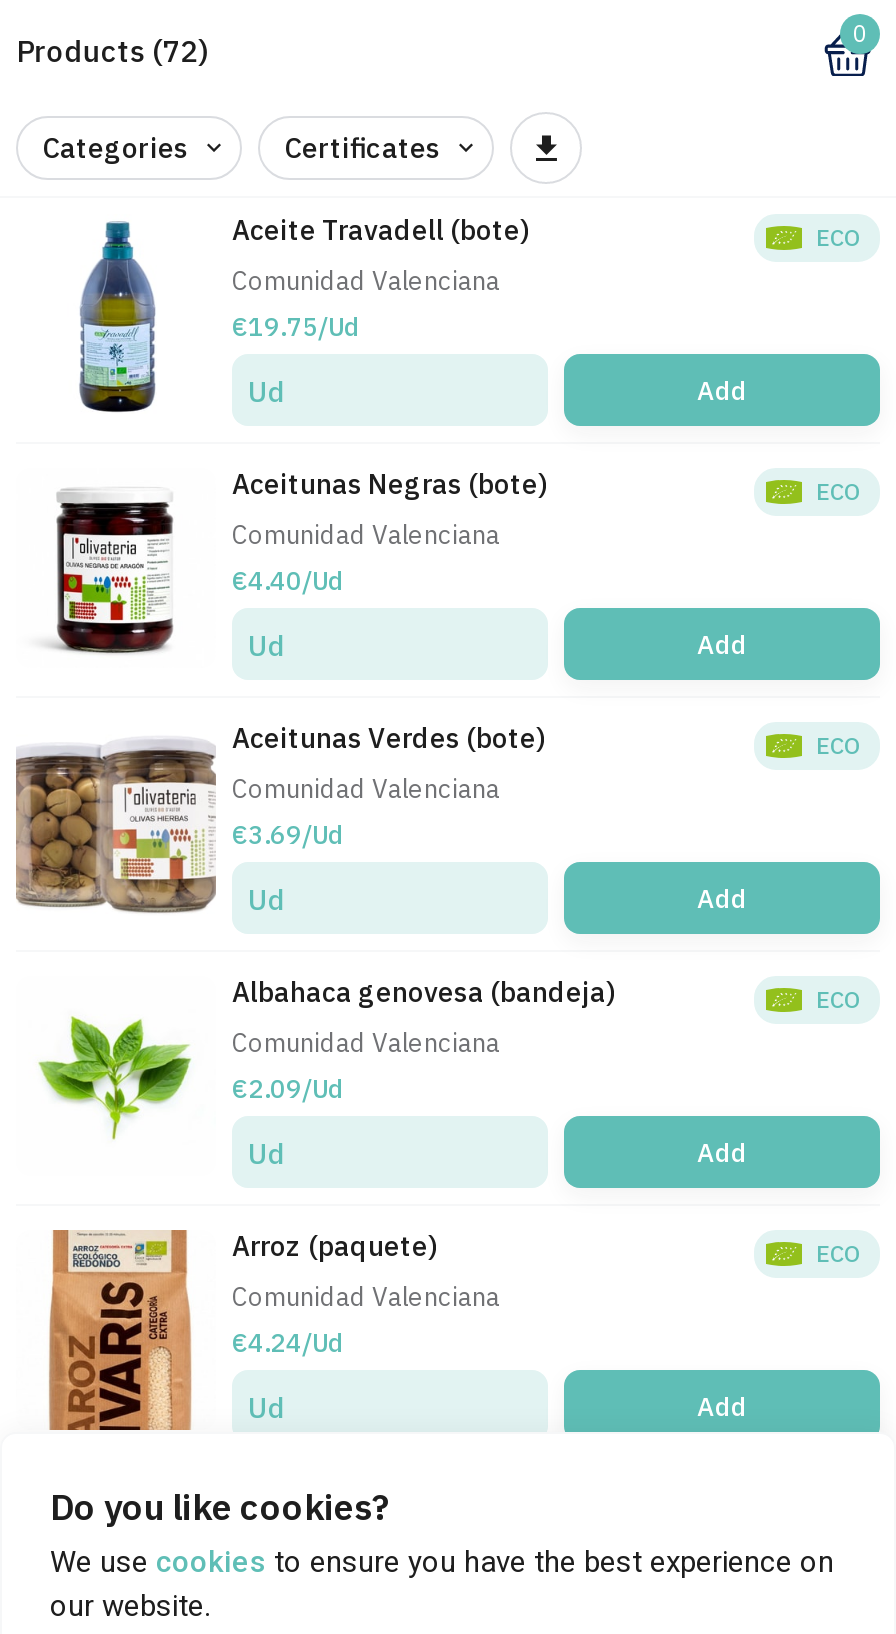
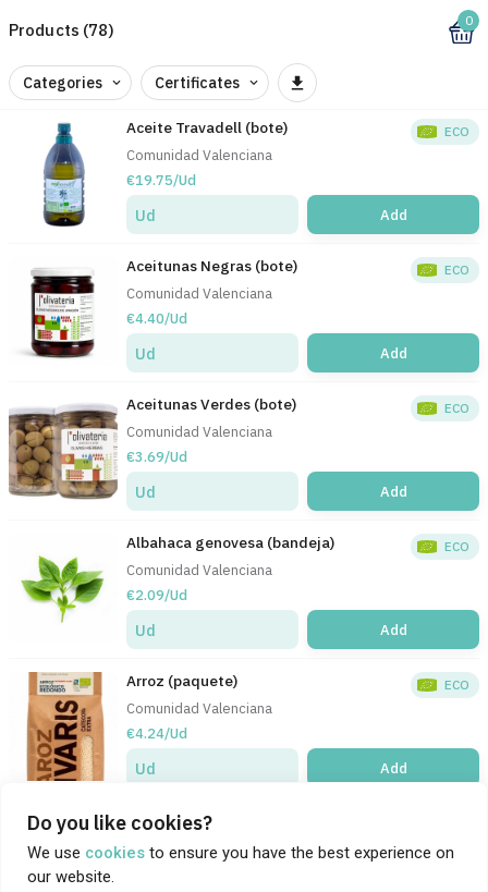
[16,32,211,70] Products (72) -> [9,20,115,40] Products (78)

